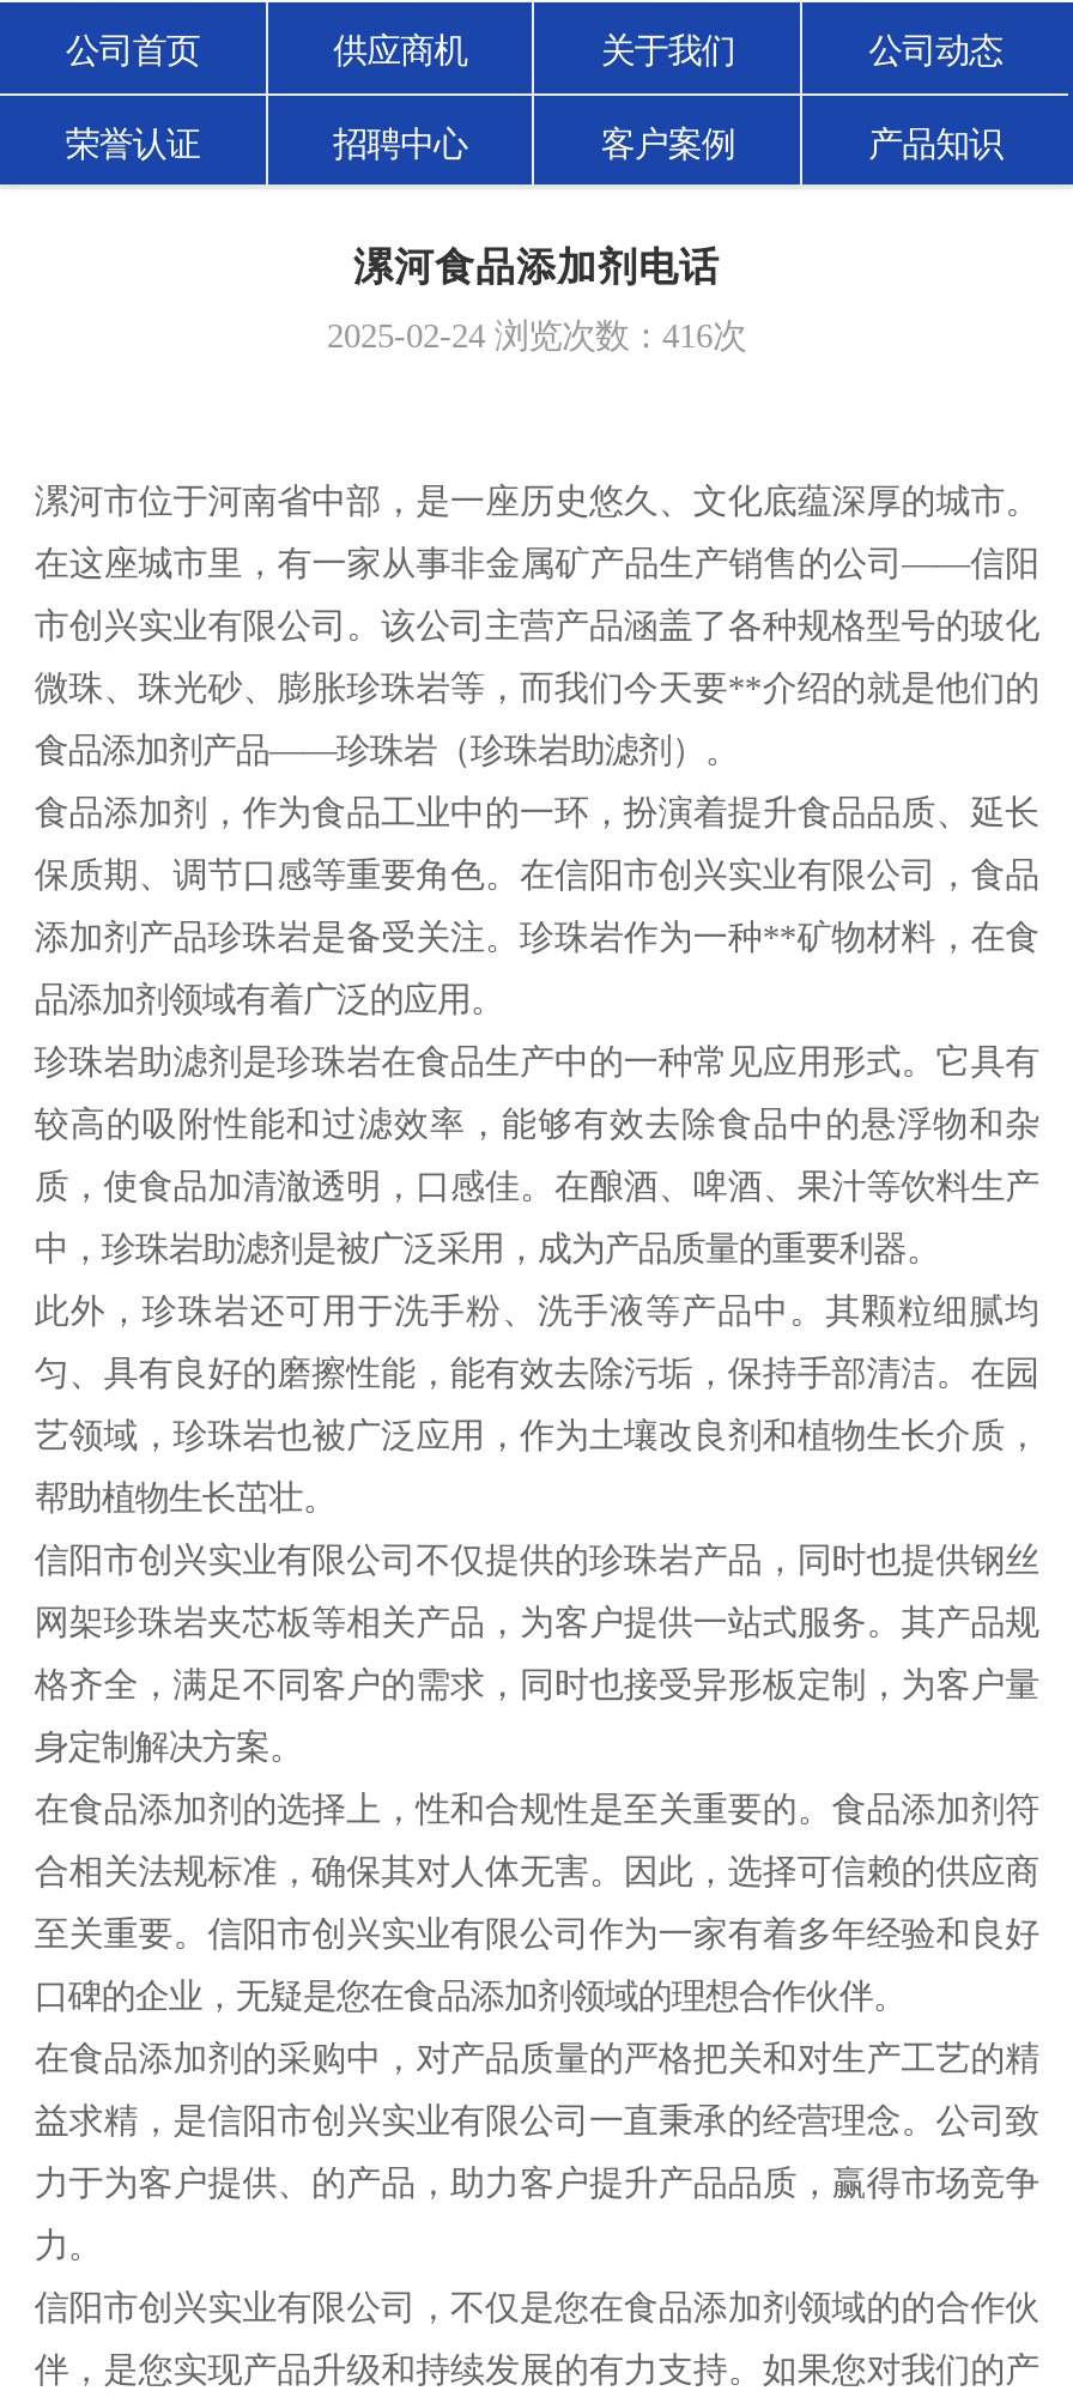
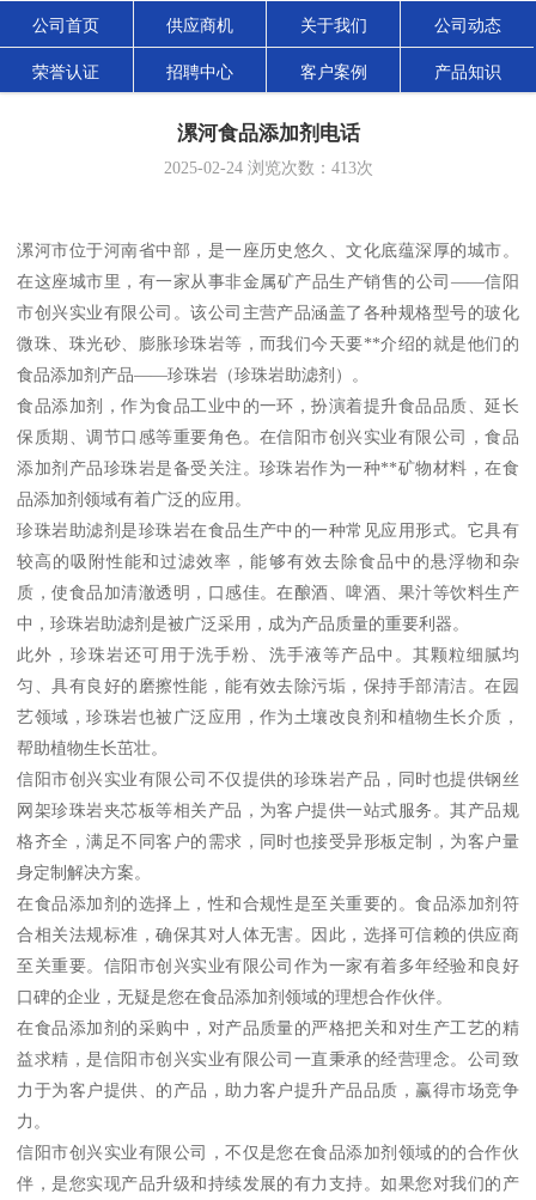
[327,317,746,356] 2025-02-24浏览次数：416次 -> [163,159,373,178] 2025-02-24浏览次数：413次

